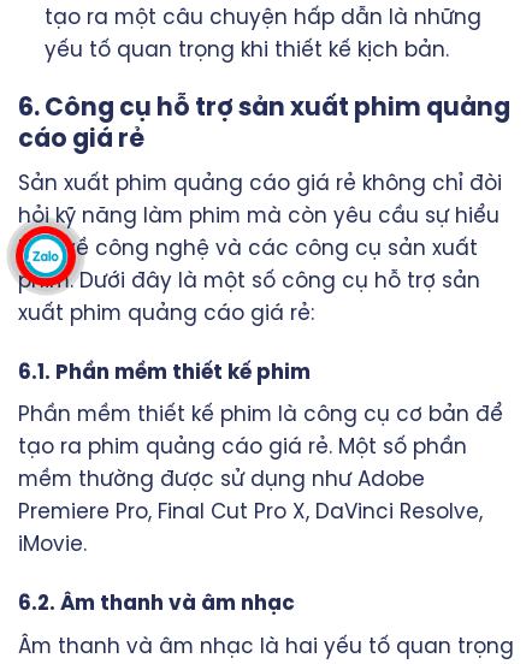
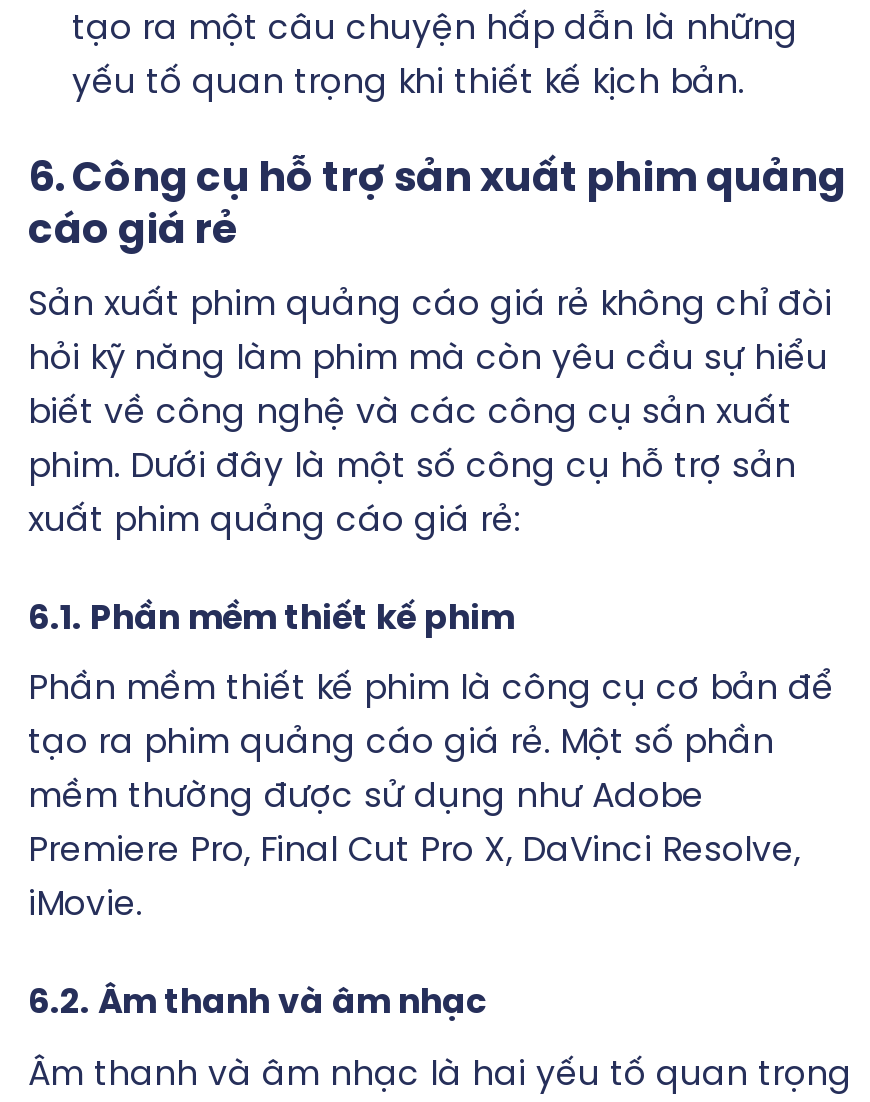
[7,230,84,278] [image] -> [12,381,136,455] [image]

